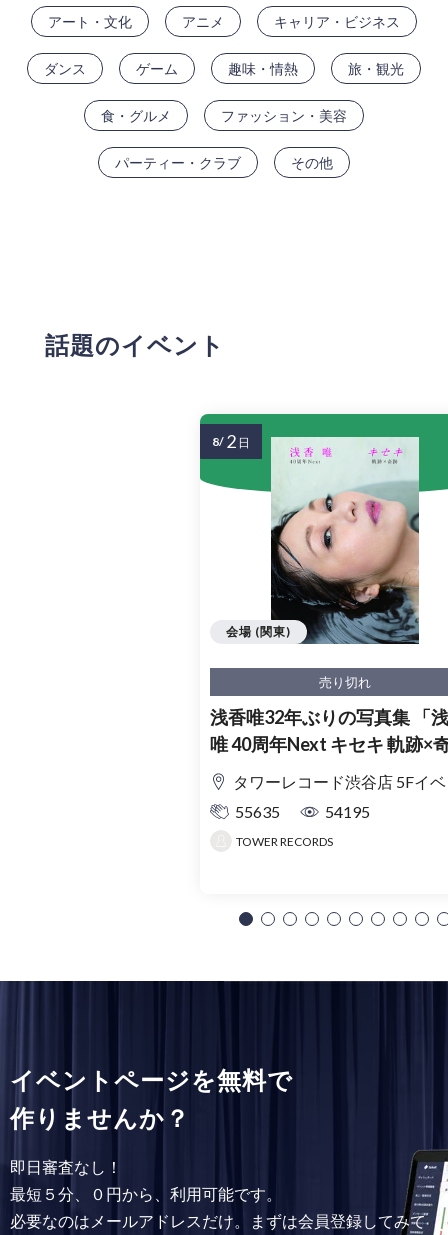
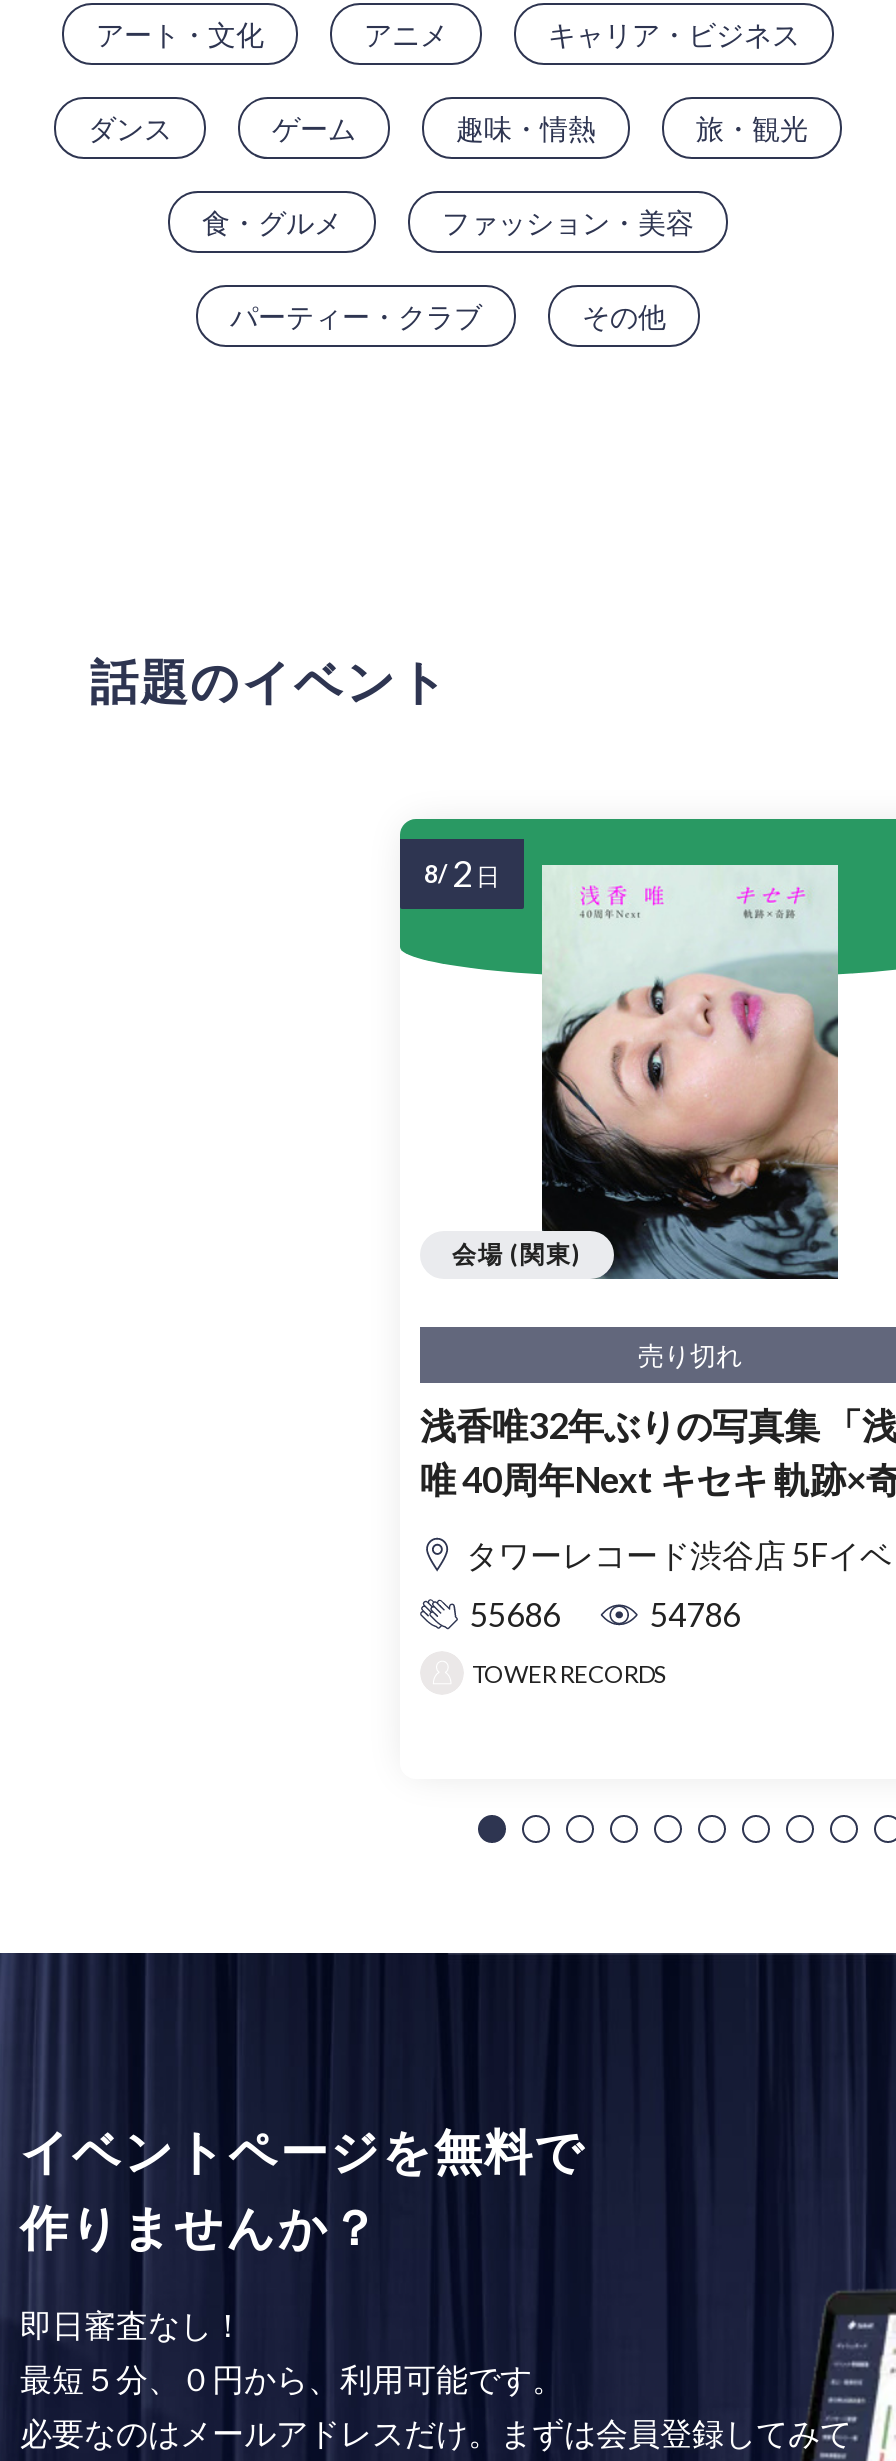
[235,802,280,821] 55635 -> [470,1595,560,1633] 55686
[325,802,370,821] 54195 -> [650,1595,740,1633] 54786

